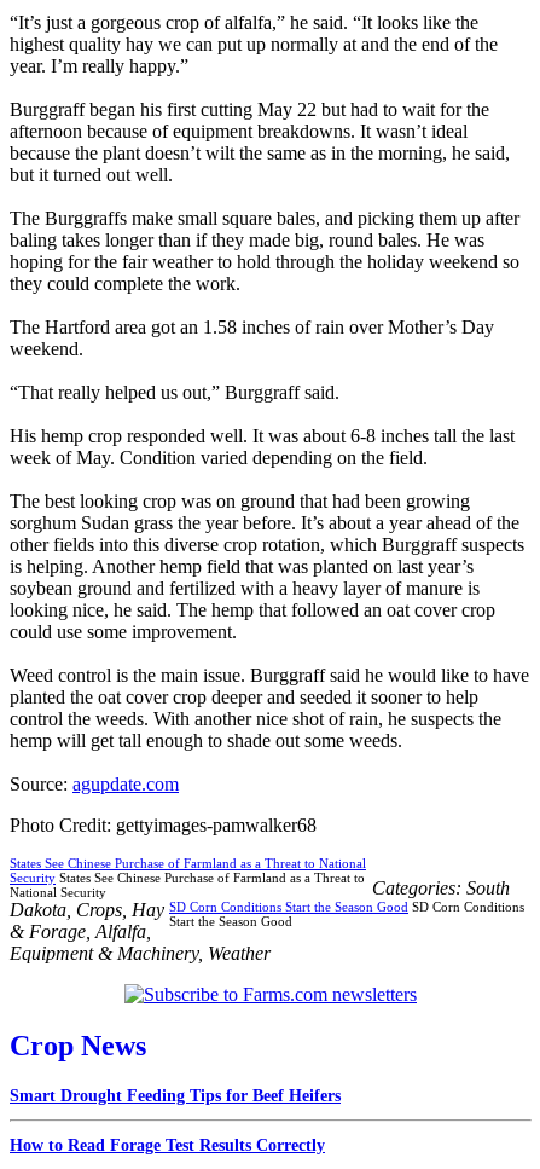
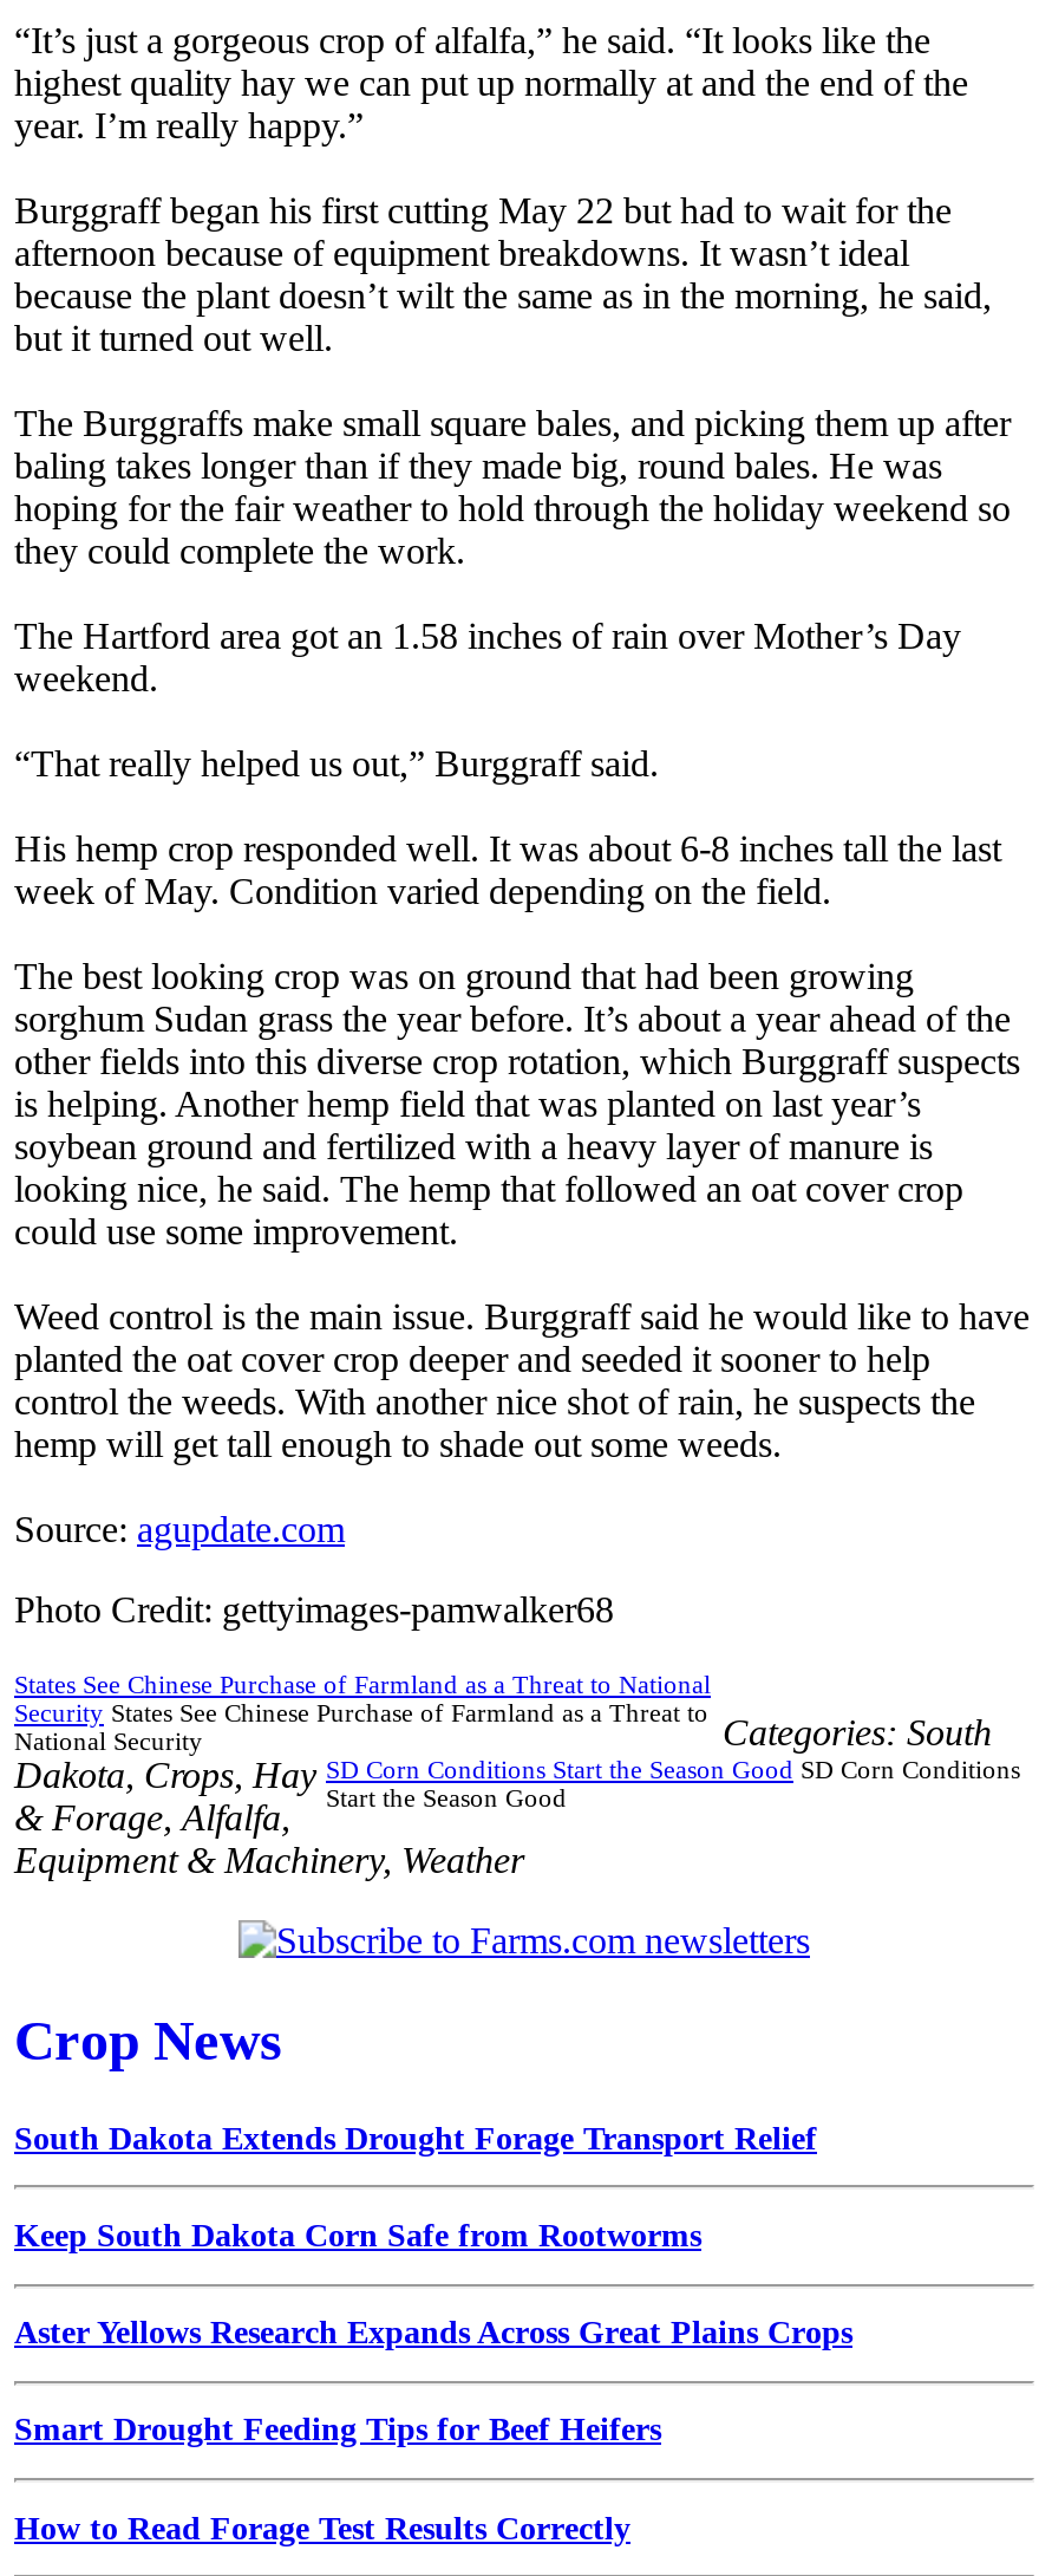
none -> [14,2120,852,2351] South Dakota Extends Drought Forage Transport Relief | Keep South Dakota Corn Safe from Rootworms | Aster Yellows Research Expands Across Great Plains Crops

